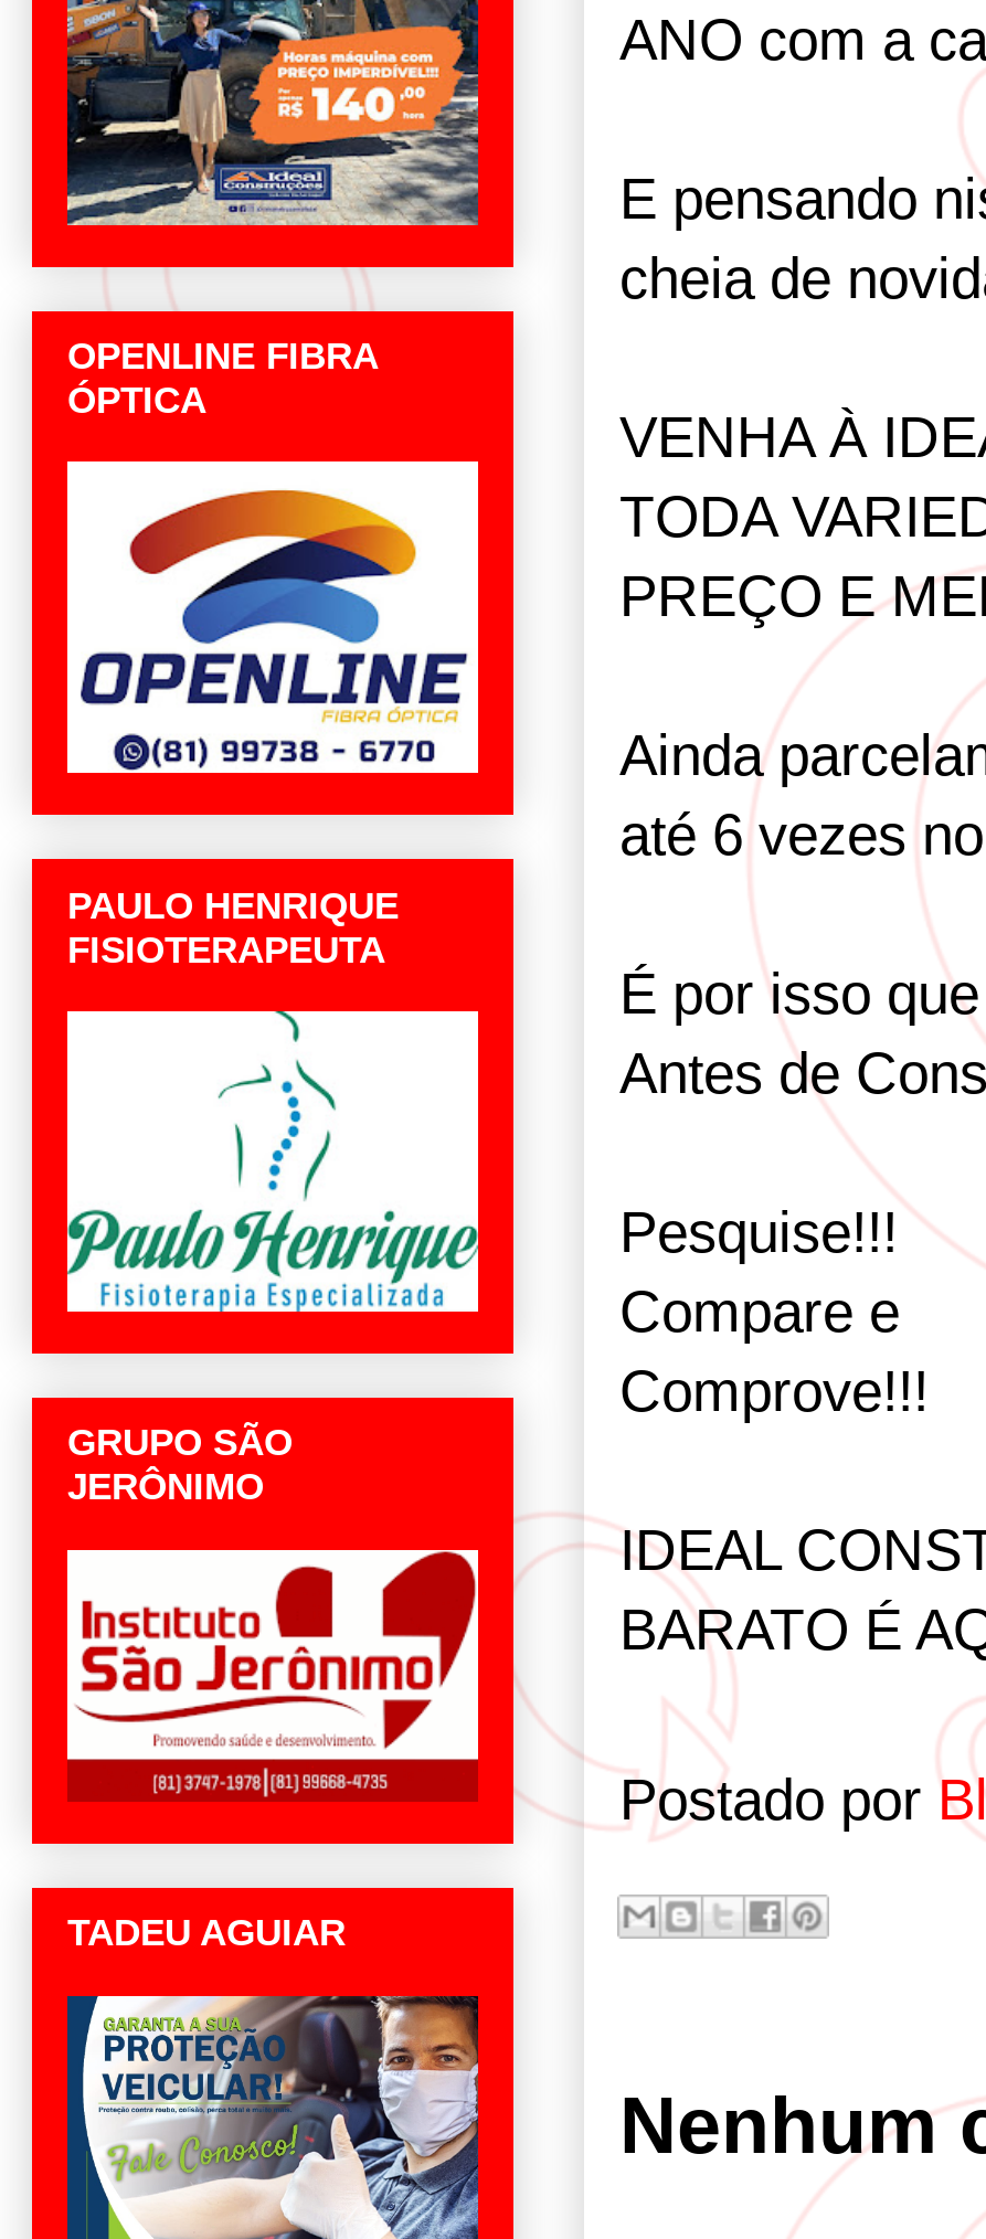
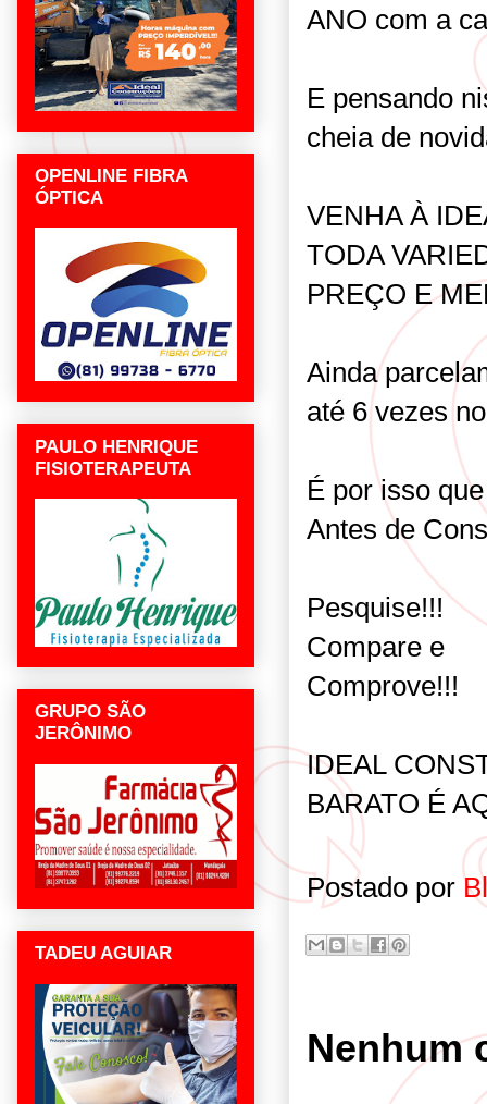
[65,1550,480,1795] [image] -> [35,764,237,886] [image]

